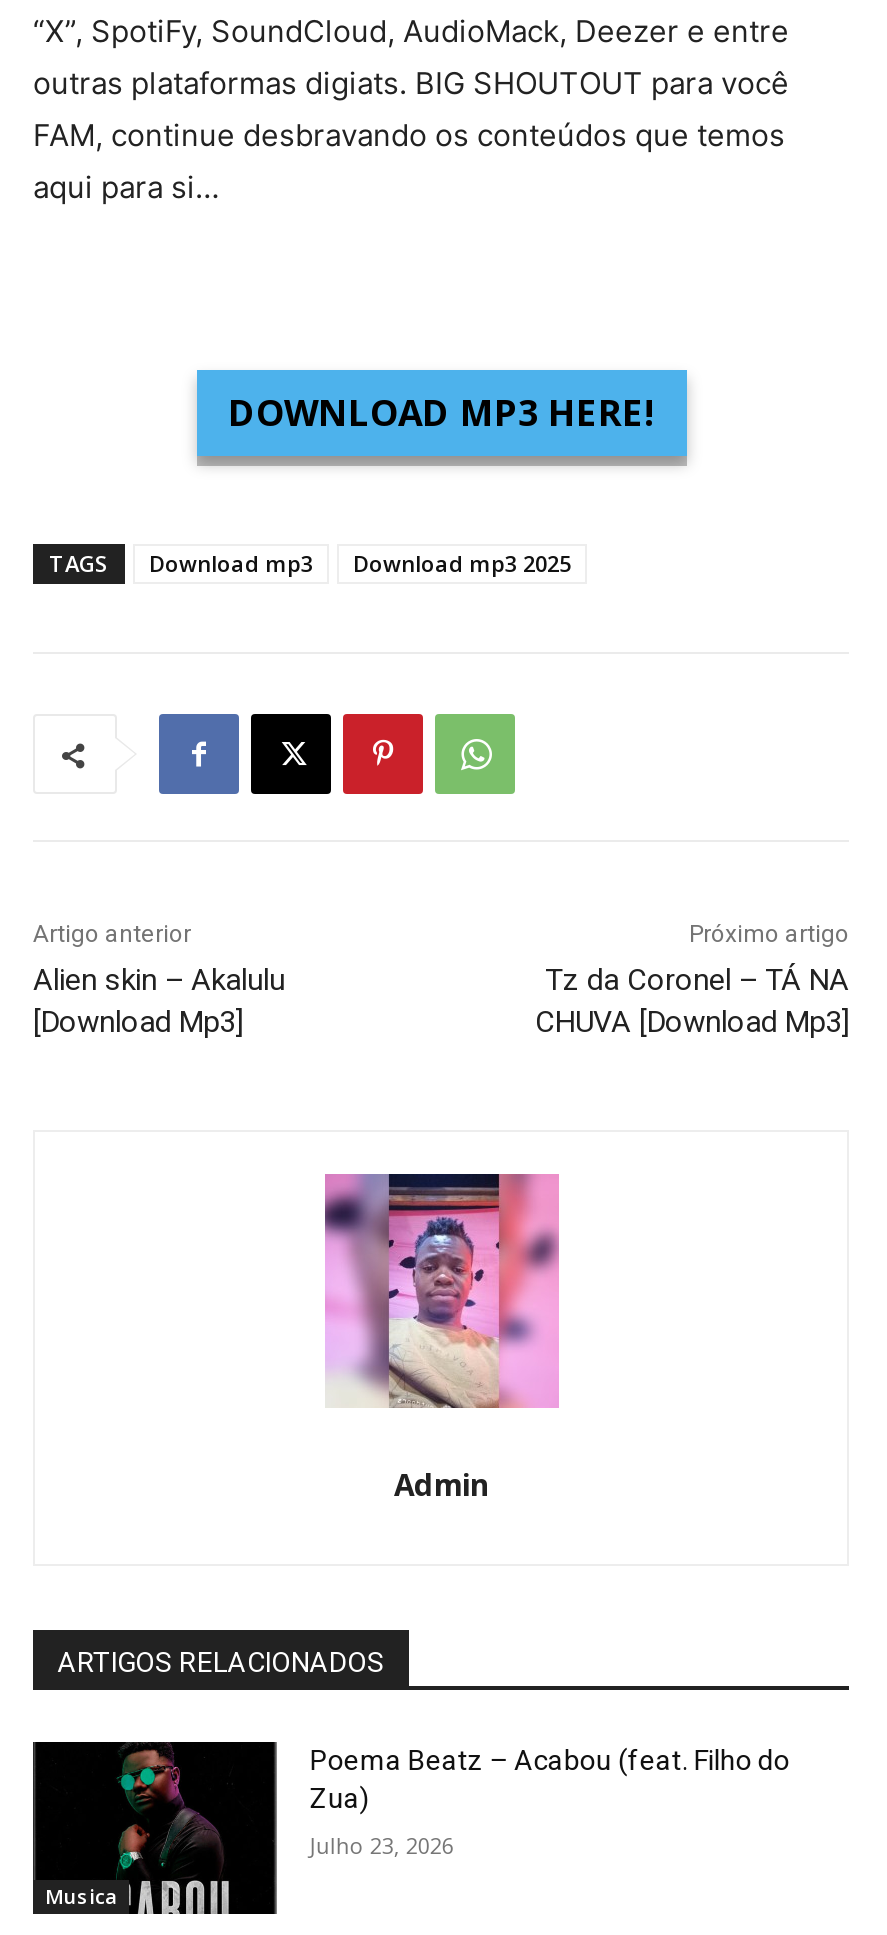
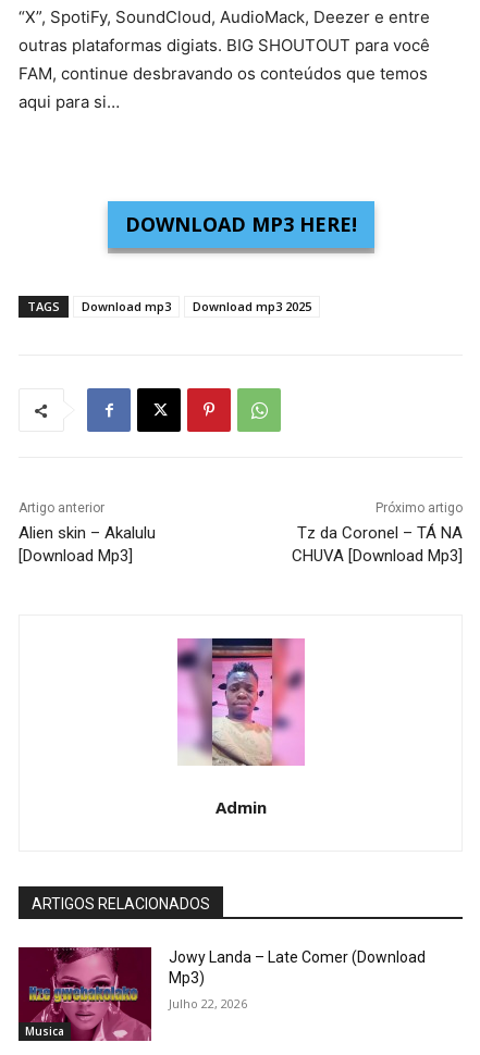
[33,1740,790,1916] [image] | Poema Beatz – Acabou (feat. Filho do | Zua) -> [19,946,426,1042] [image] | Jowy Landa – Late Comer (Download | Mp3)
[310,1830,454,1860] Julho 23, 2026 -> [169,995,248,1011] Julho 22, 2026

